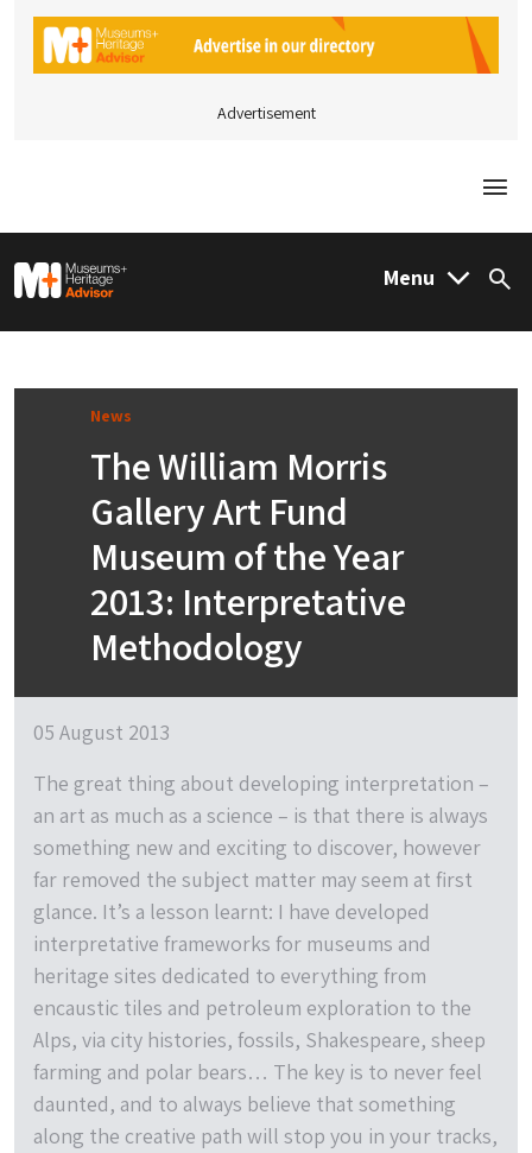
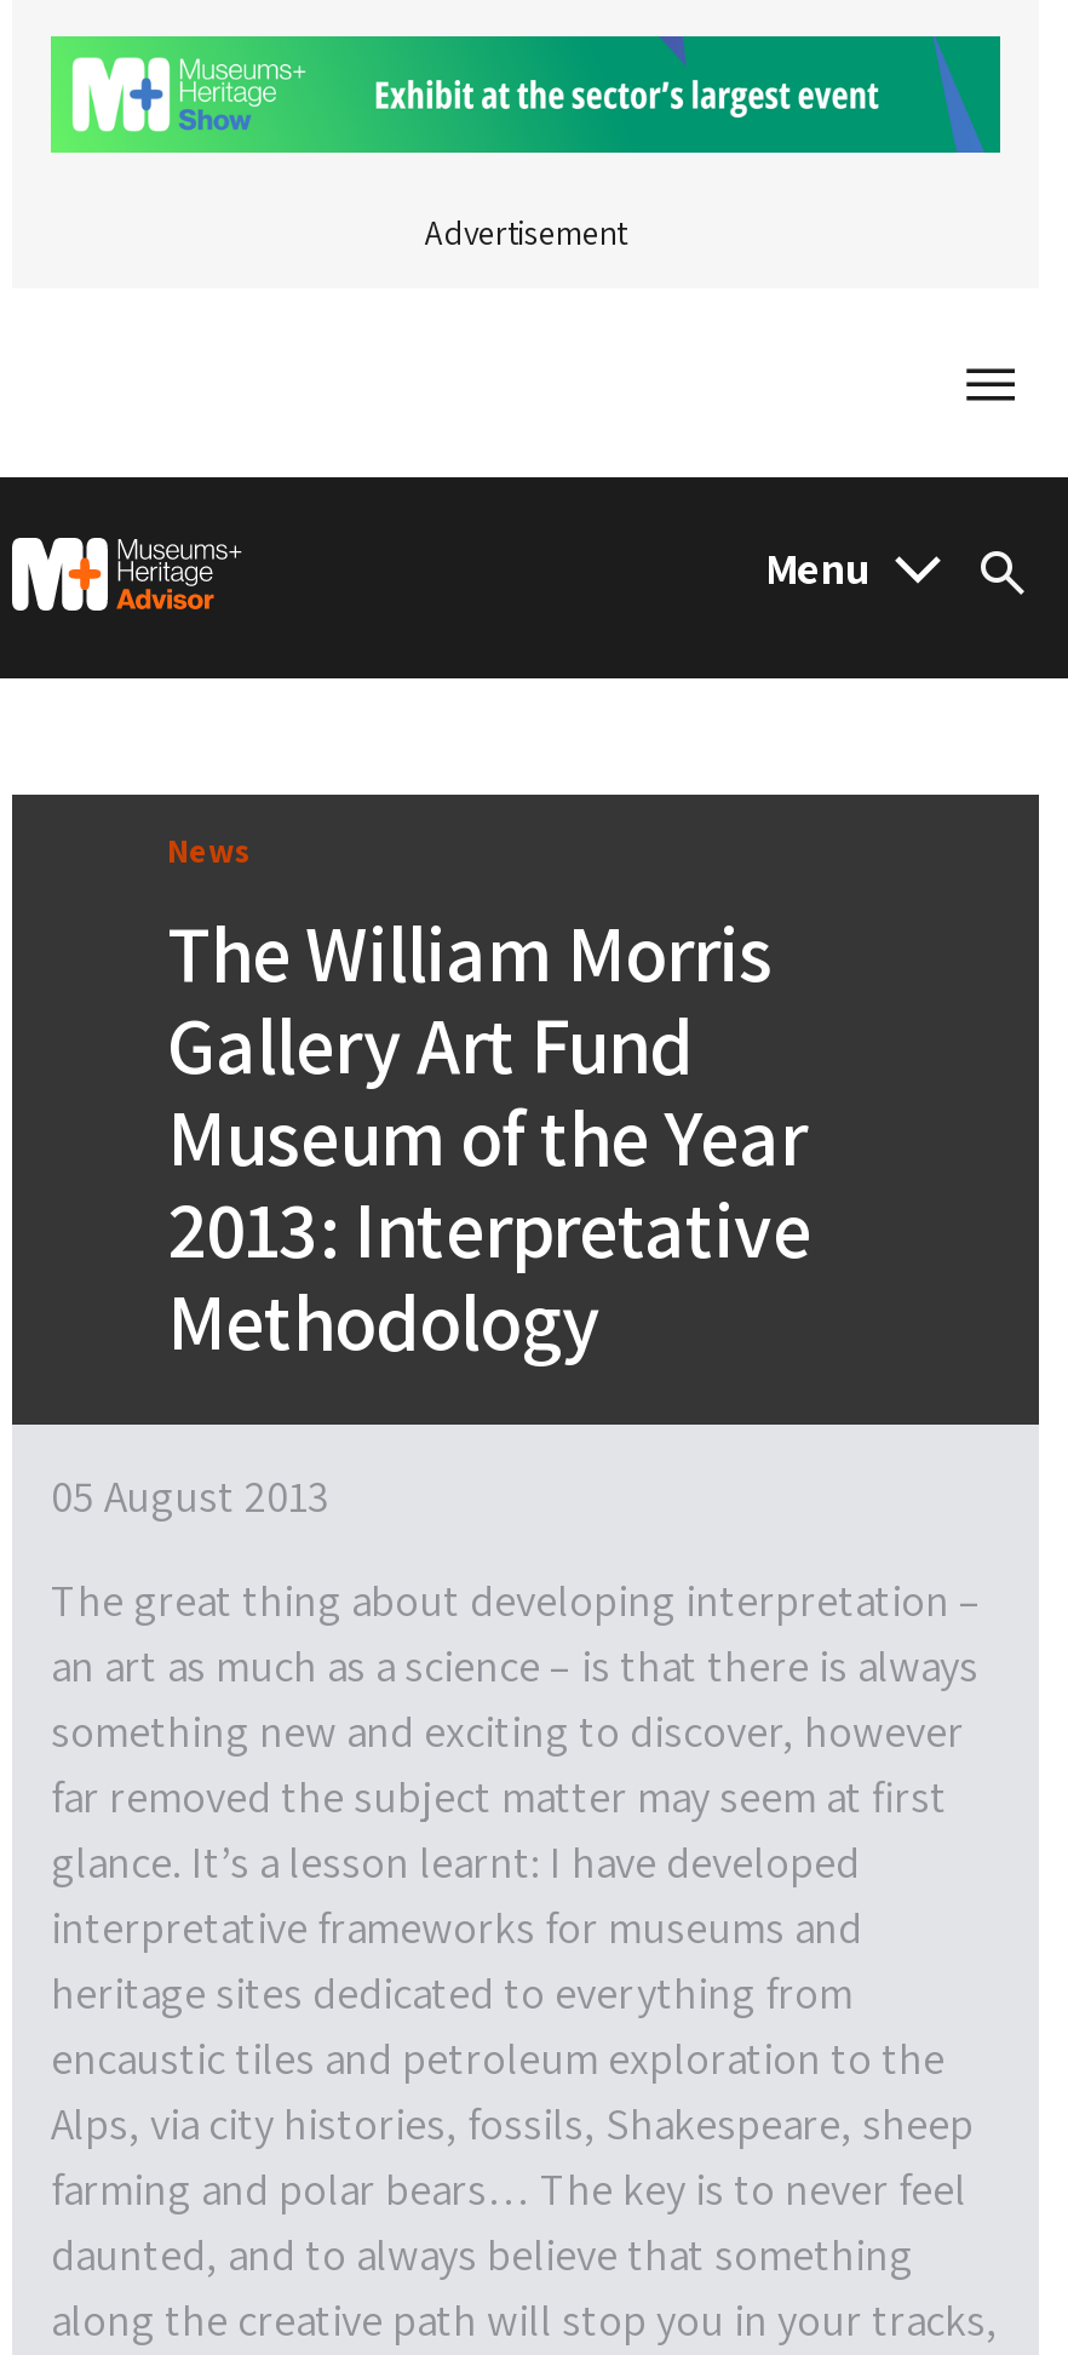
[32,15,500,75] [image] -> [48,34,1003,155] [image]

